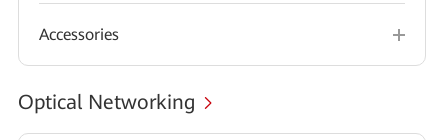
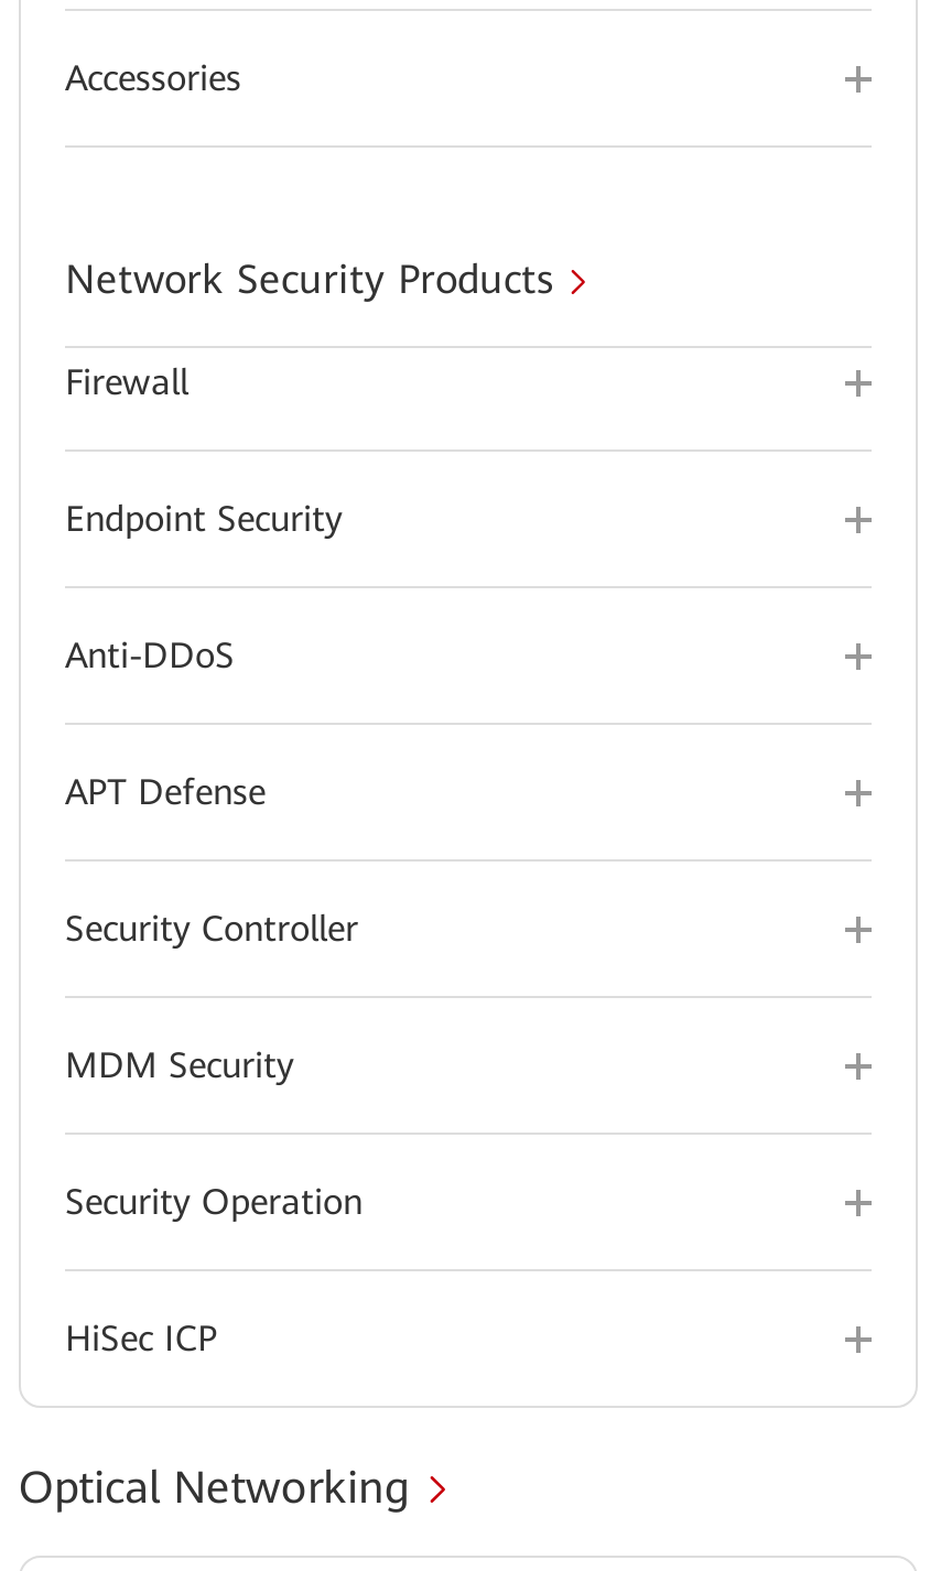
none -> [65,256,554,1359] Network Security Products | Firewall | Endpoint Security | Anti-DDoS | APT Defense | Security Controller | MDM Security | Security Operation | HiSec ICP

